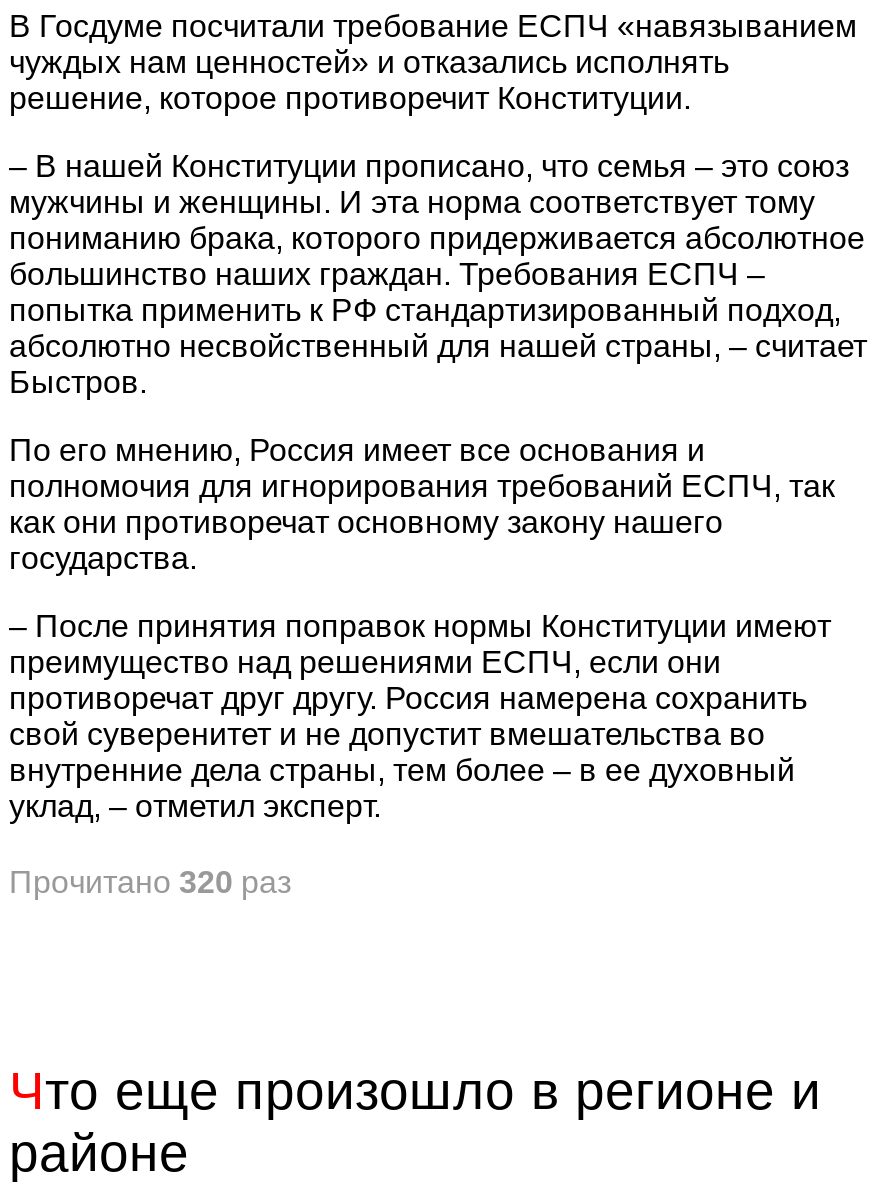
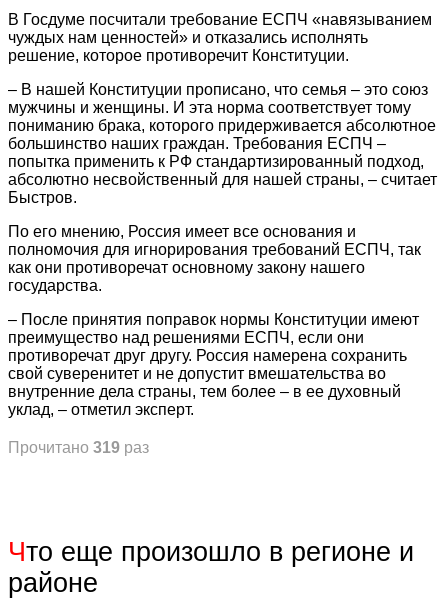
[9,865,291,899] Прочитано 320 раз -> [8,439,149,456] Прочитано 319 раз

